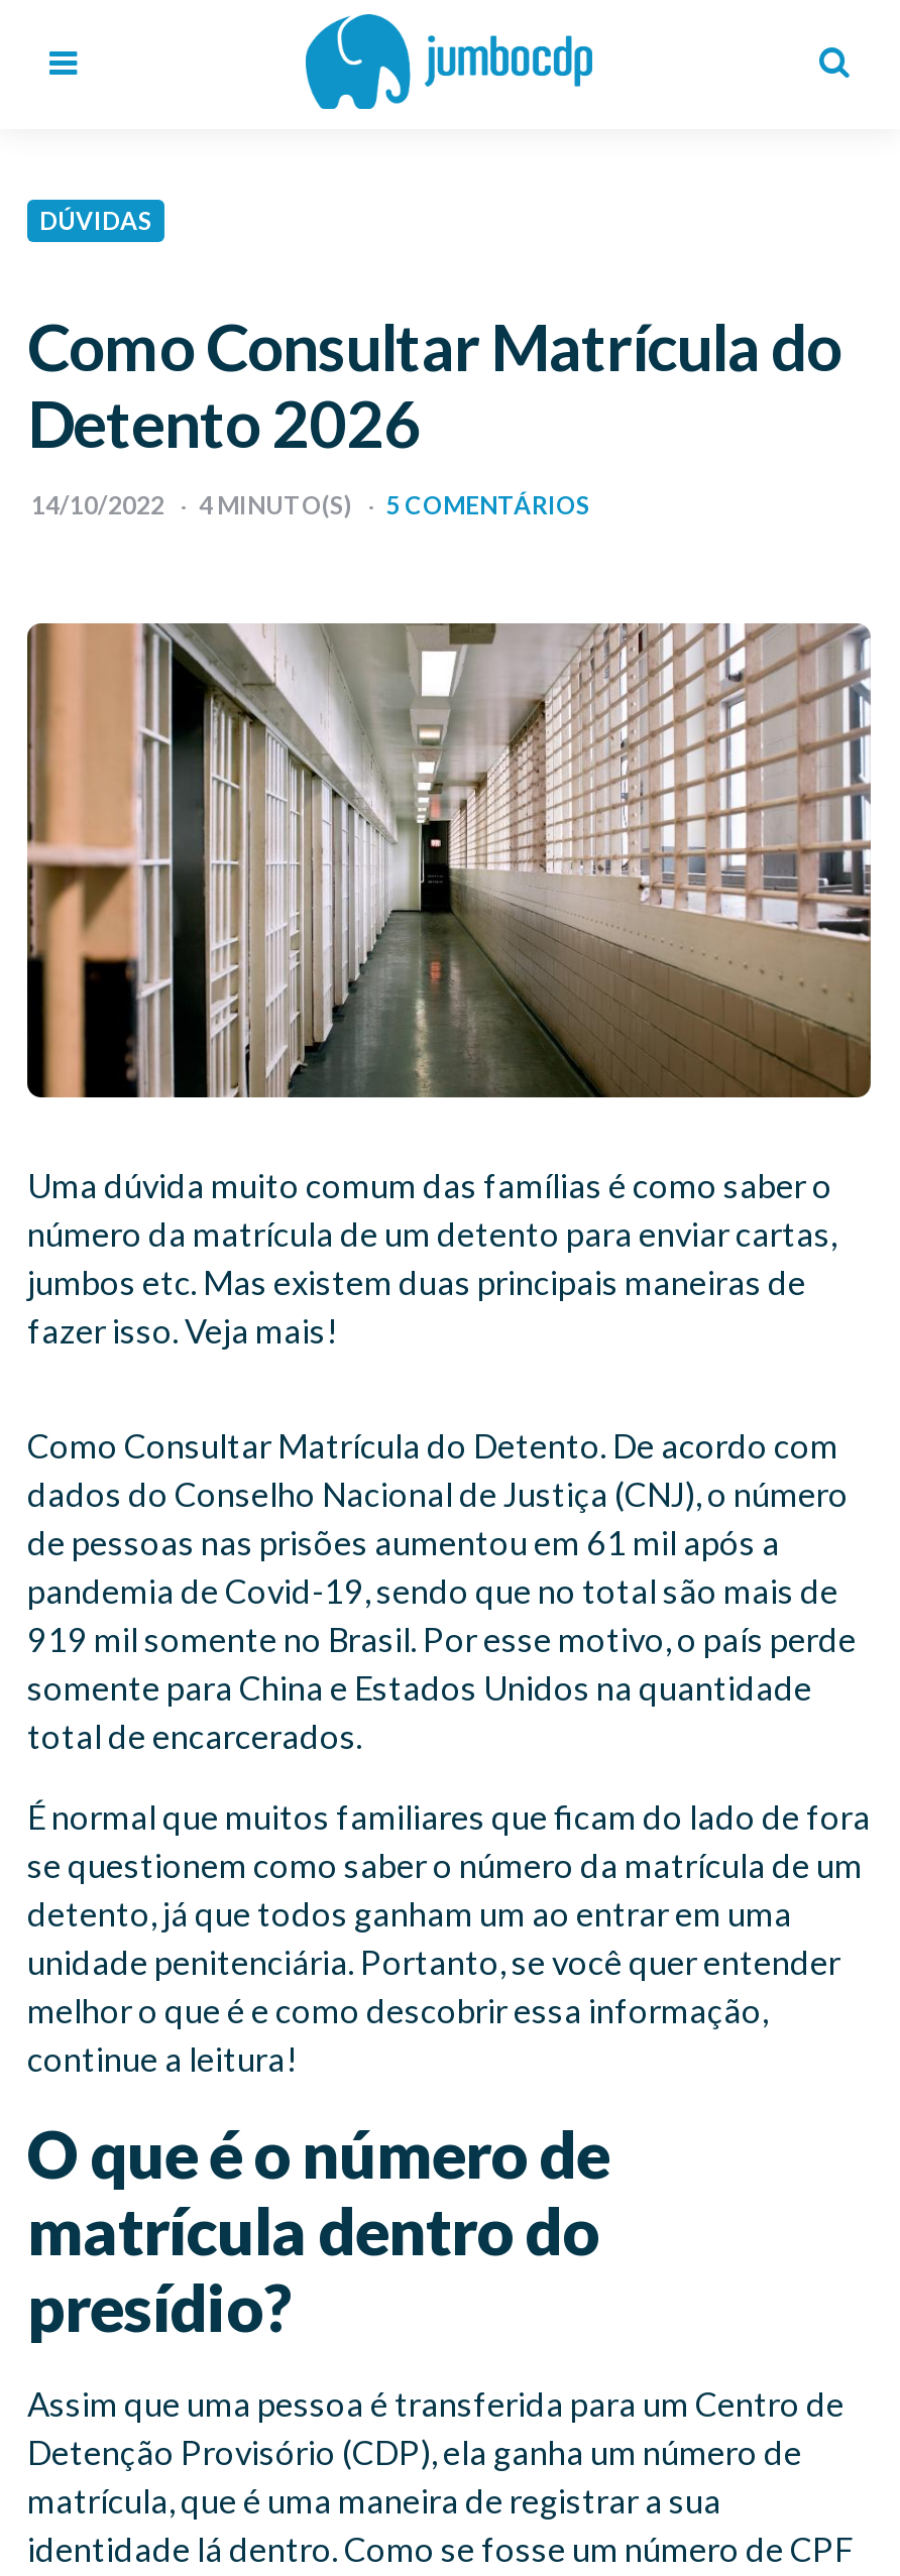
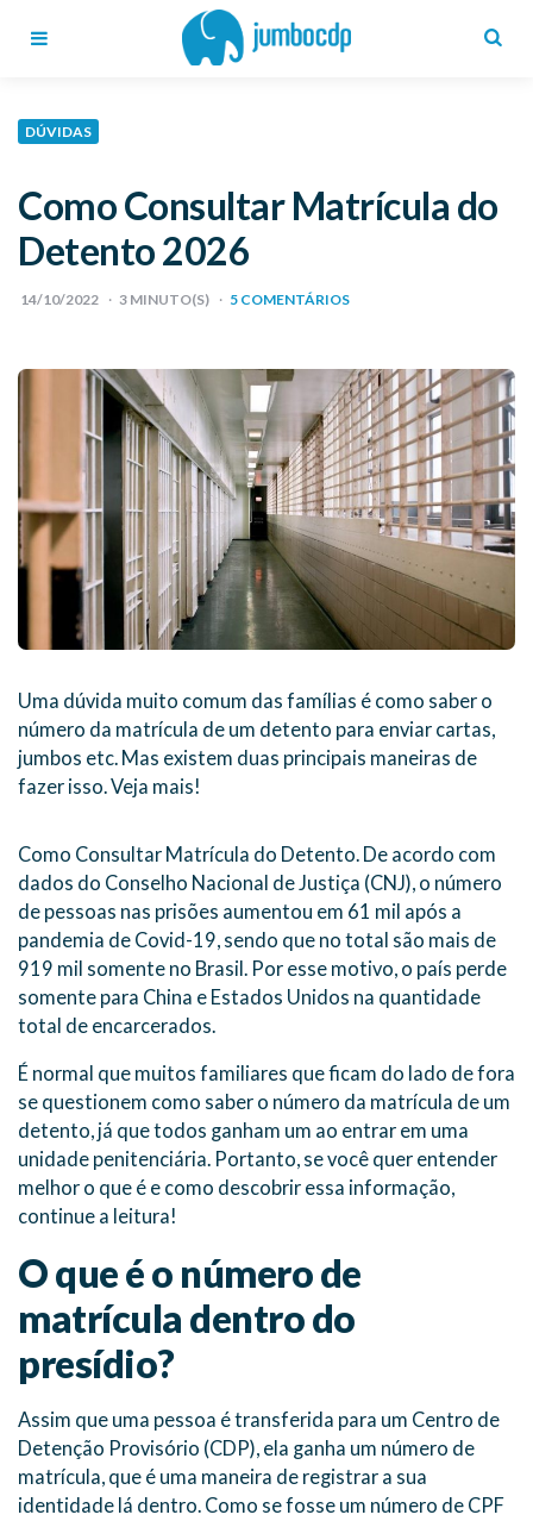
[31,491,590,521] 14/10/2022 4 MINUTO(S) 5 COMENTÁRIOS -> [20,291,350,309] 14/10/2022 3 MINUTO(S) 5 COMENTÁRIOS

